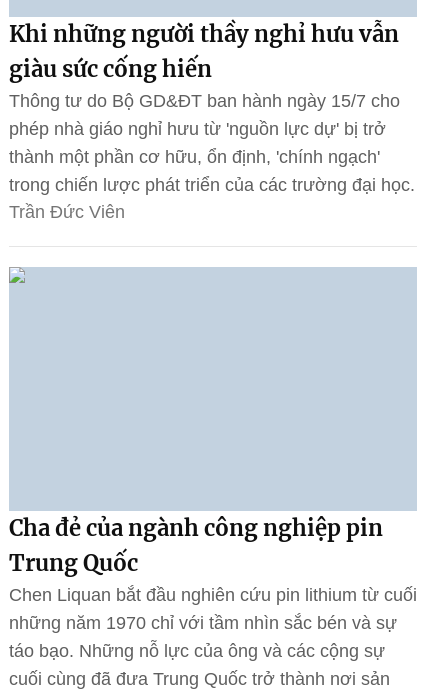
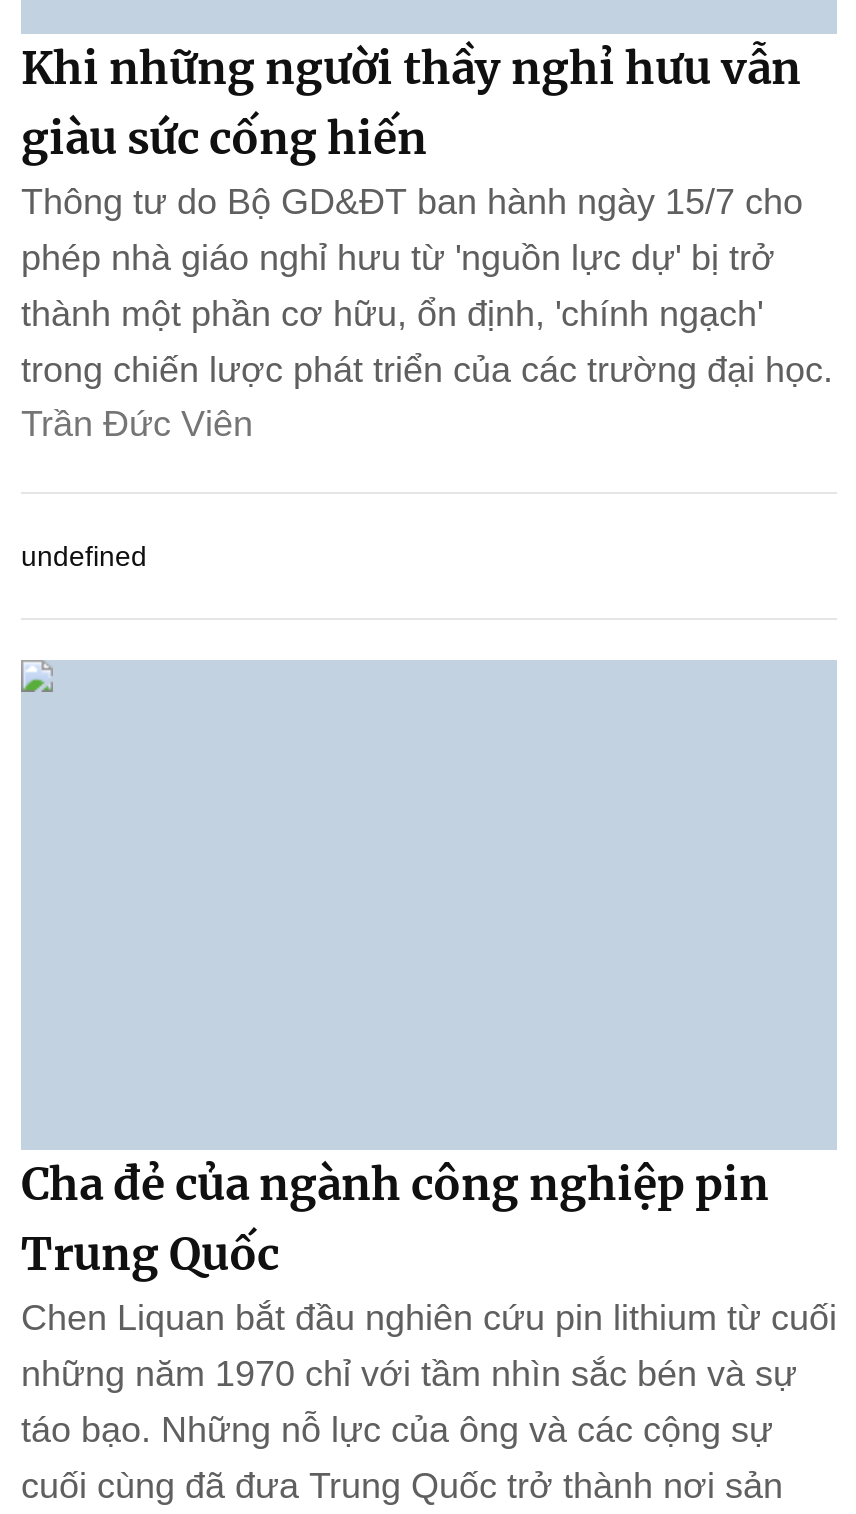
none -> [21,540,147,572] undefined

